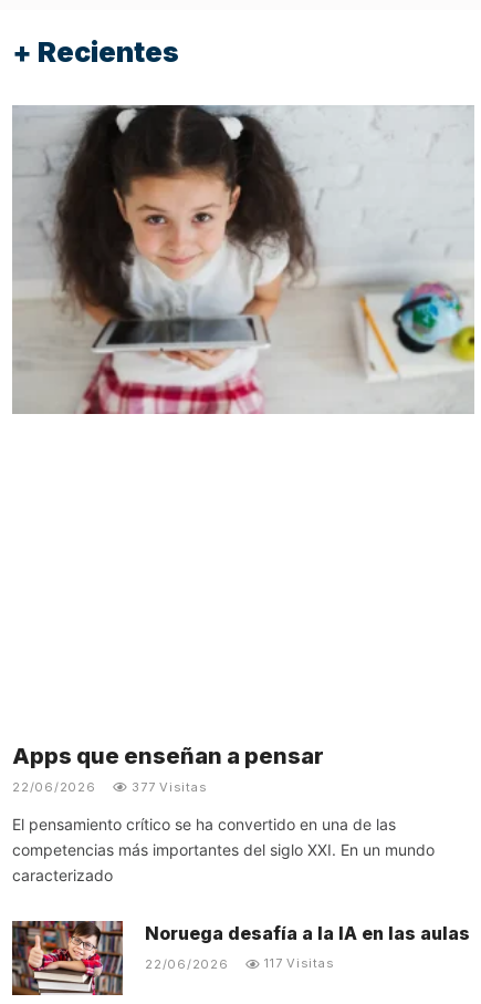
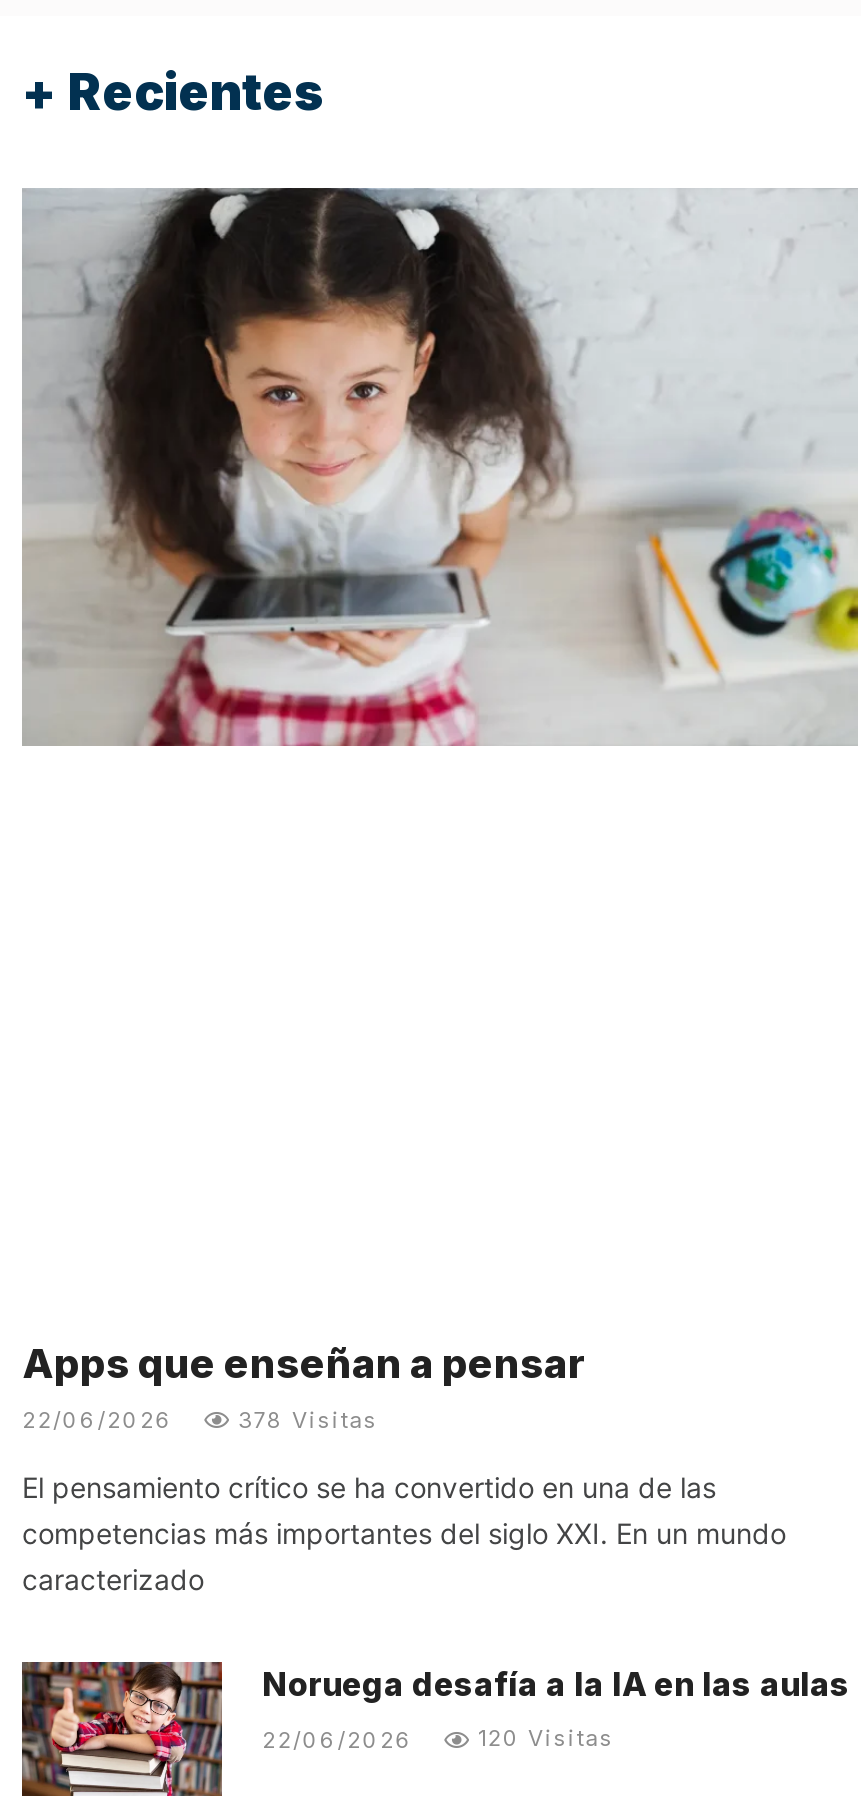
[132,779,207,794] 377 Visitas -> [238,1405,378,1433] 378 Visitas
[264,955,334,971] 117 Visitas -> [478,1724,614,1752] 120 Visitas

